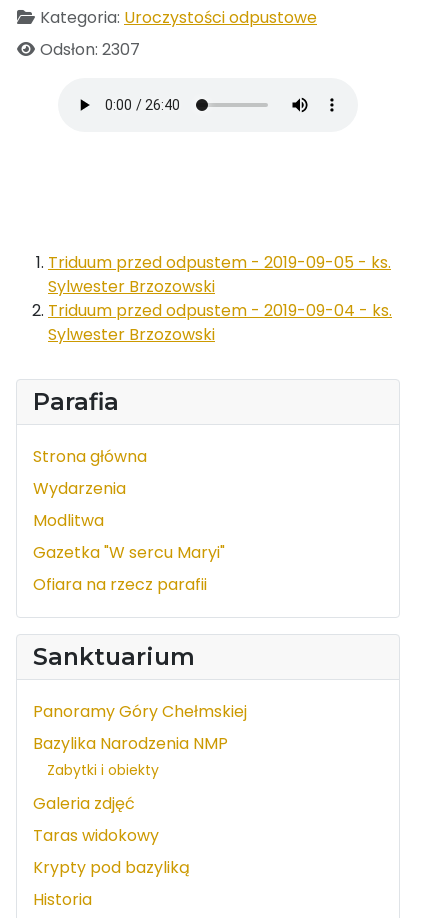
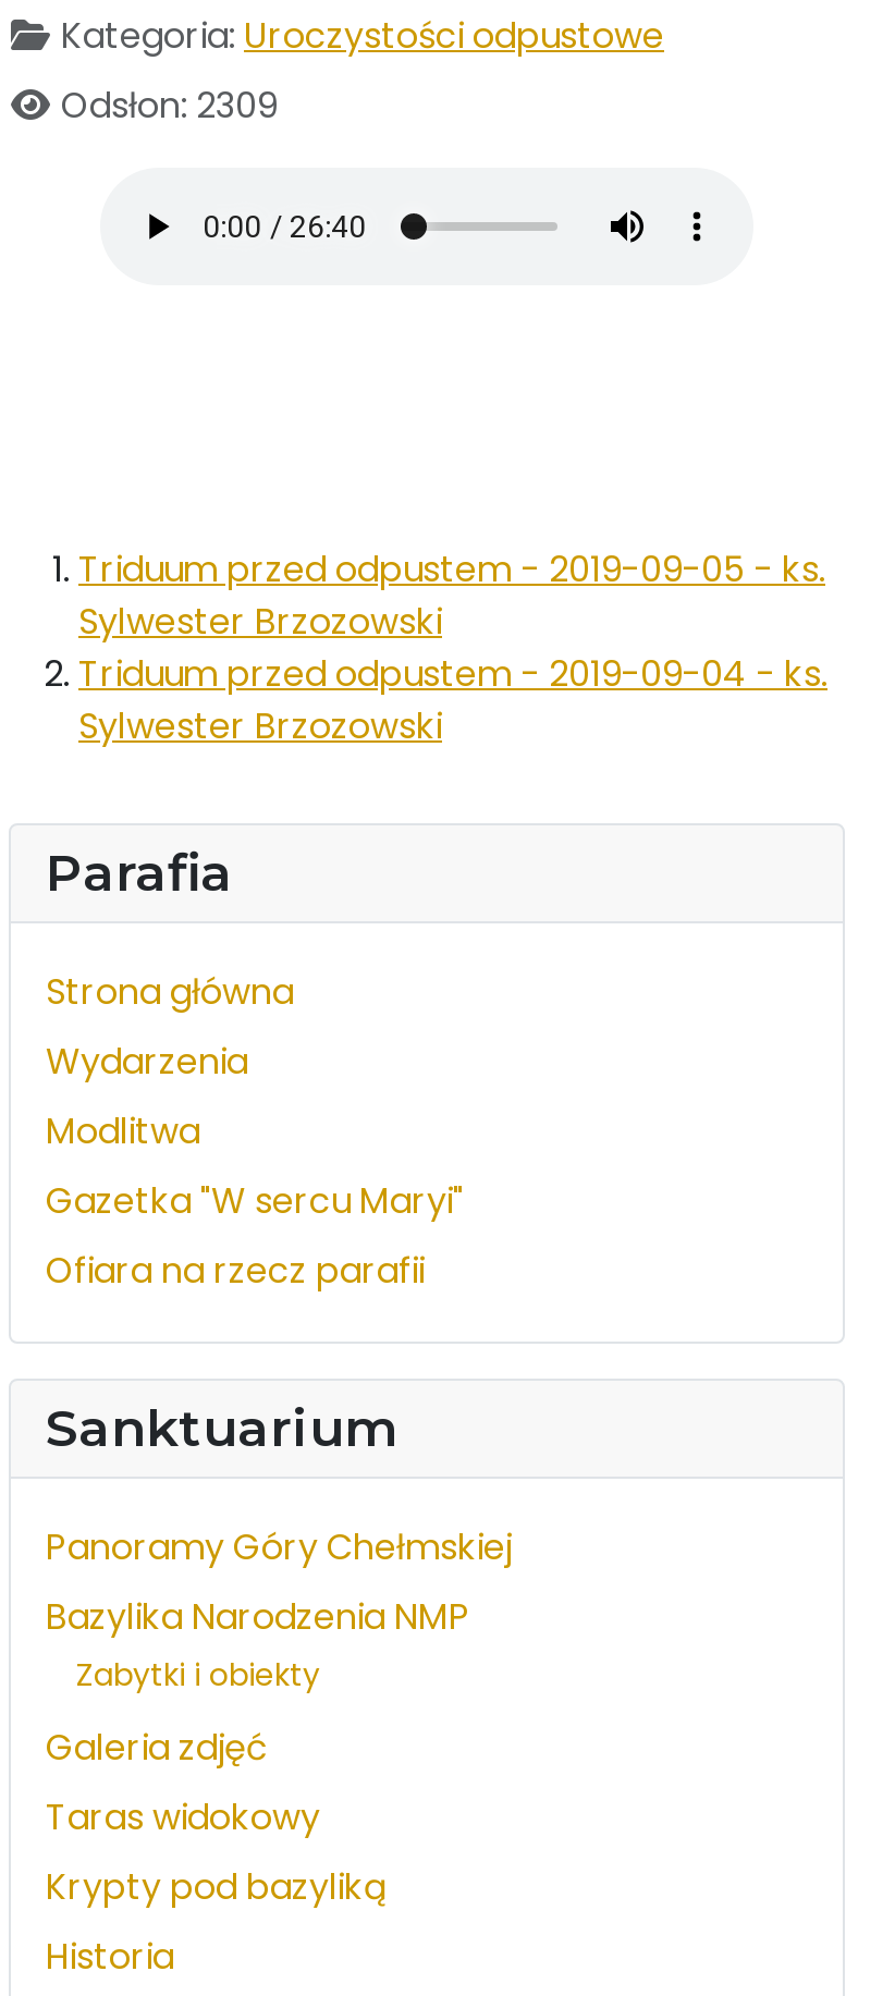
[40,38,140,61] Odsłon: 2307 -> [61,81,277,131] Odsłon: 2309

